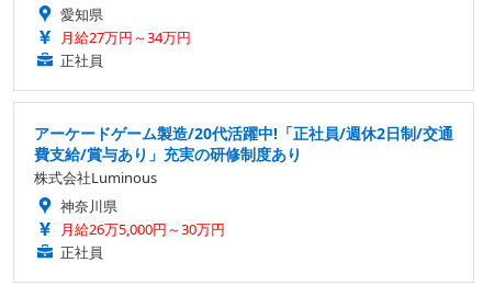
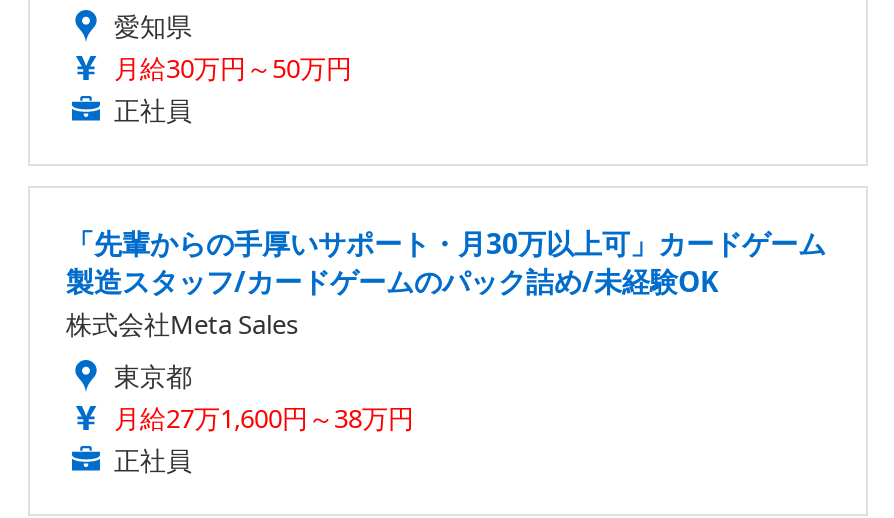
[60,27,191,47] 月給27万円～34万円 -> [114,49,352,85] 月給30万円～50万円
[34,122,453,239] アーケードゲーム製造/20代活躍中!「正社員/週休2日制/交通 | 費支給/賞与あり」充実の研修制度あり | 株式会社Luminous | 神奈川県 | 月給26万5,000円～30万円 -> [66,223,826,435] 「先輩からの手厚いサポート・月30万以上可」カードゲーム | 製造スタッフ/カードゲームのパック詰め/未経験OK | 株式会社Meta Sales | 東京都 | 月給27万1,600円～38万円

